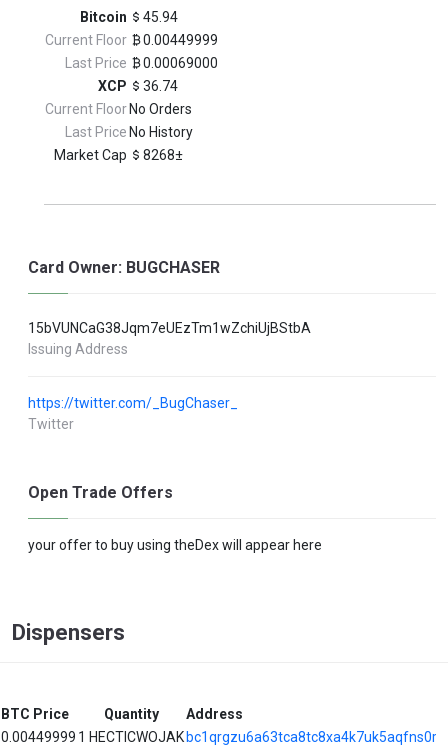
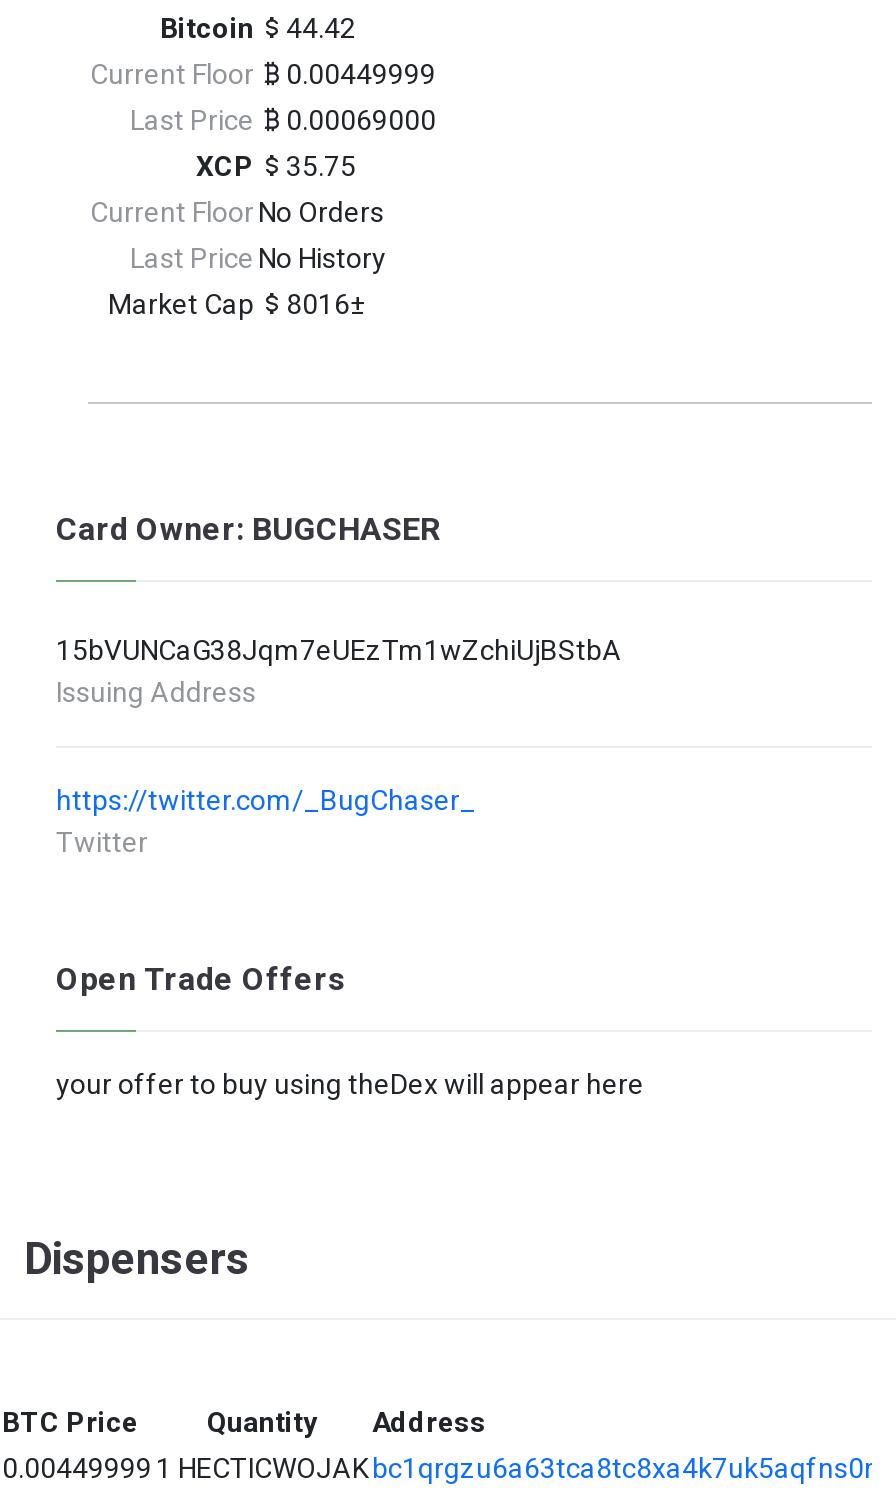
[80,9,178,25] Bitcoin 45.94 -> [160,12,356,44] Bitcoin 44.42
[98,78,178,94] XCP 36.74 -> [196,150,356,182] XCP 35.75
[54,147,183,163] Market Cap 8268± -> [108,288,366,320] Market Cap 8016±

